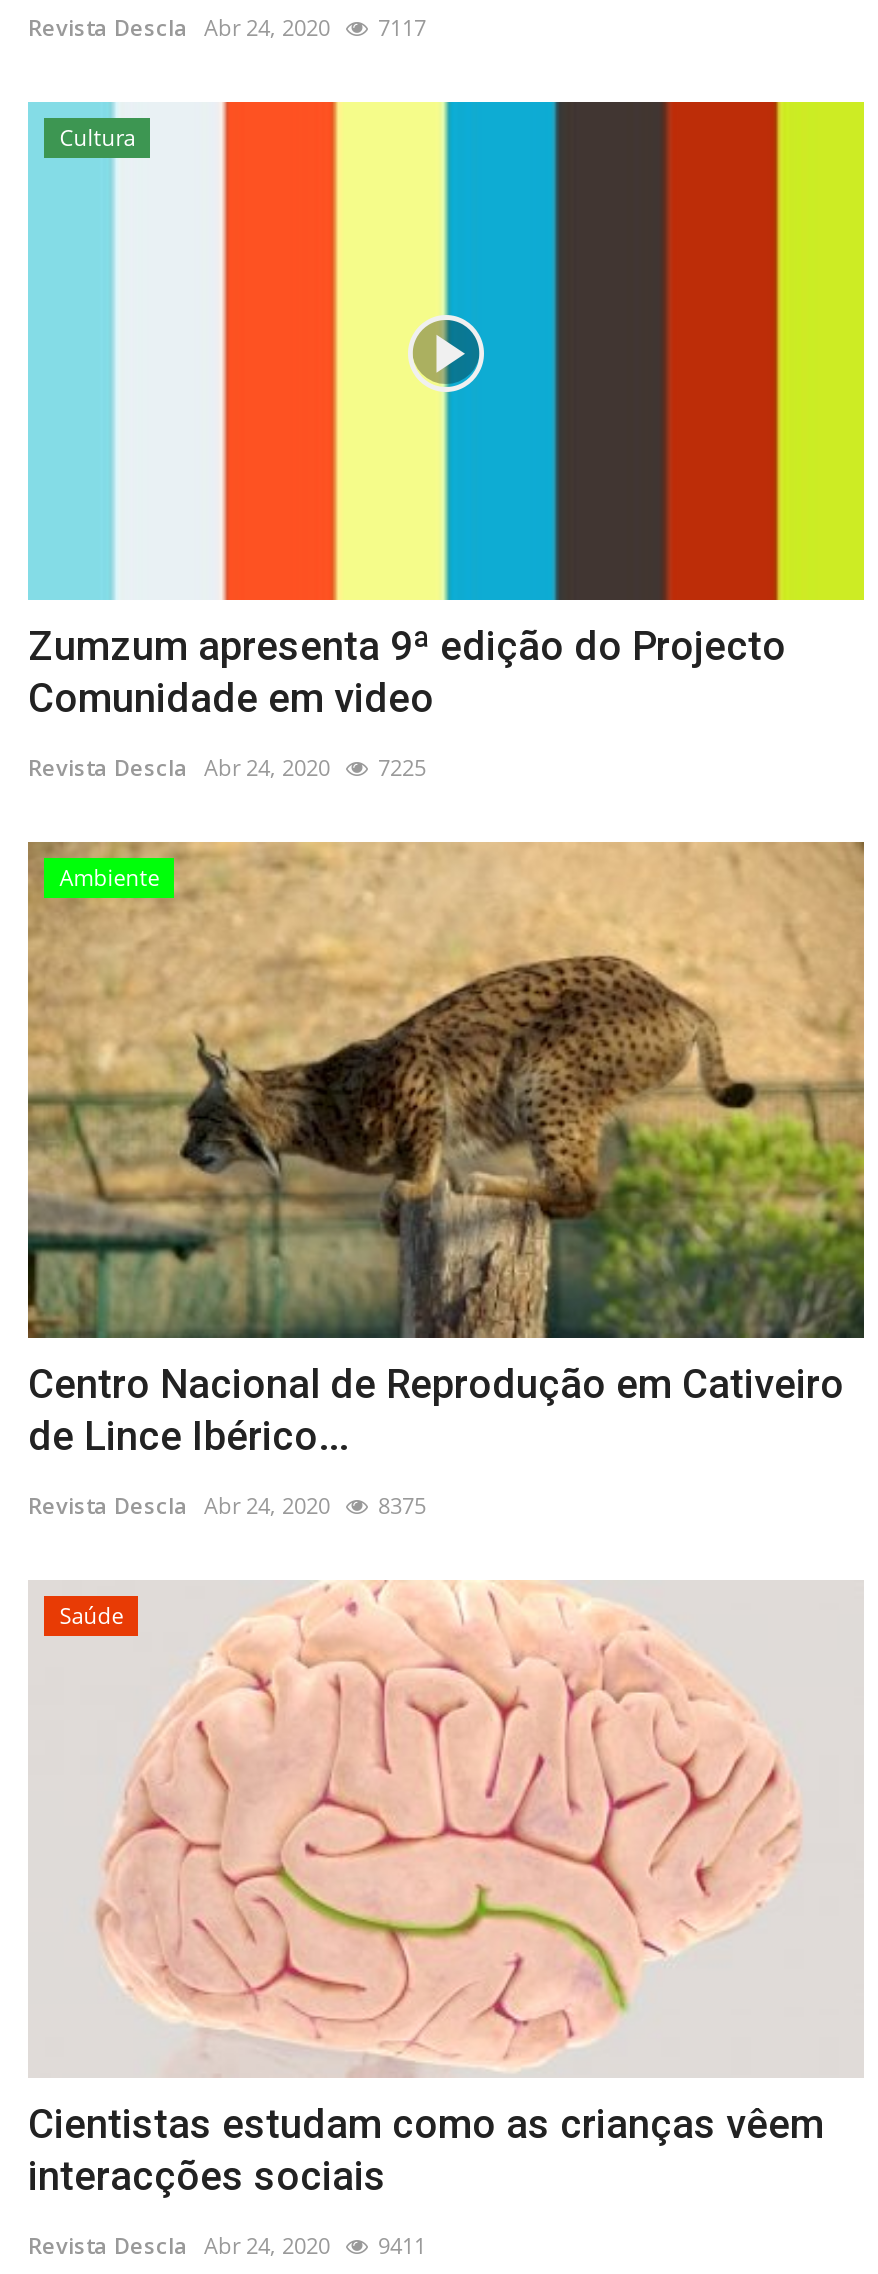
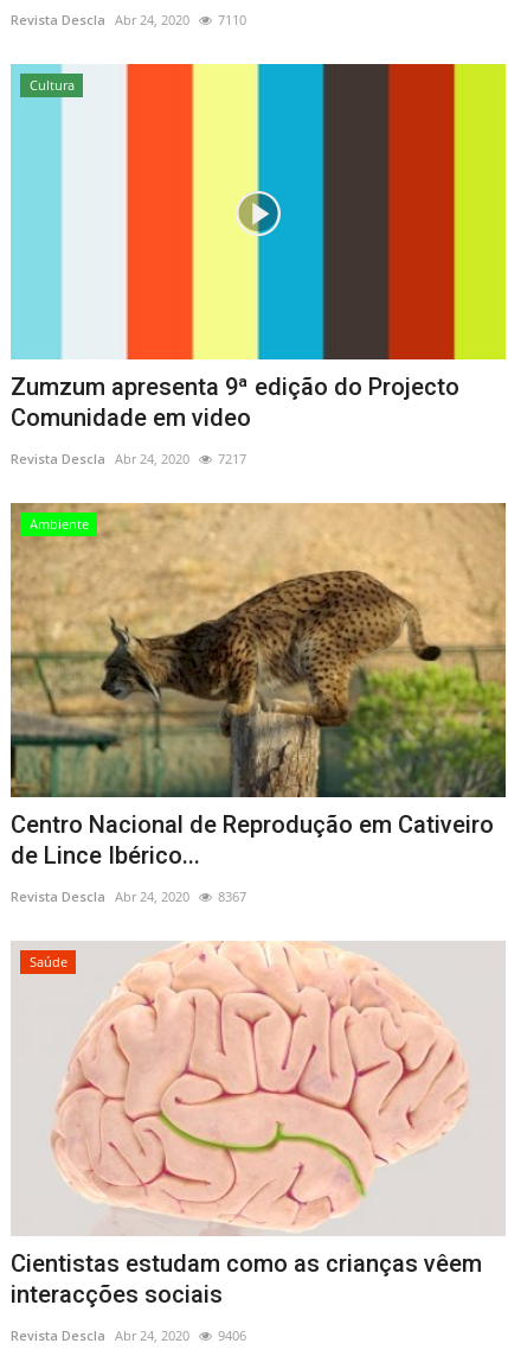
[28,12,426,42] Revista Descla Abr 24, 2020 7117 -> [11,11,246,29] Revista Descla Abr 24, 2020 7110
[28,752,426,782] Revista Descla Abr 24, 2020 7225 -> [11,449,246,467] Revista Descla Abr 24, 2020 7217
[28,1491,426,1521] Revista Descla Abr 24, 2020 8375 -> [11,888,246,906] Revista Descla Abr 24, 2020 8367
[28,2230,426,2260] Revista Descla Abr 24, 2020 9411 -> [11,1326,246,1344] Revista Descla Abr 24, 2020 9406

